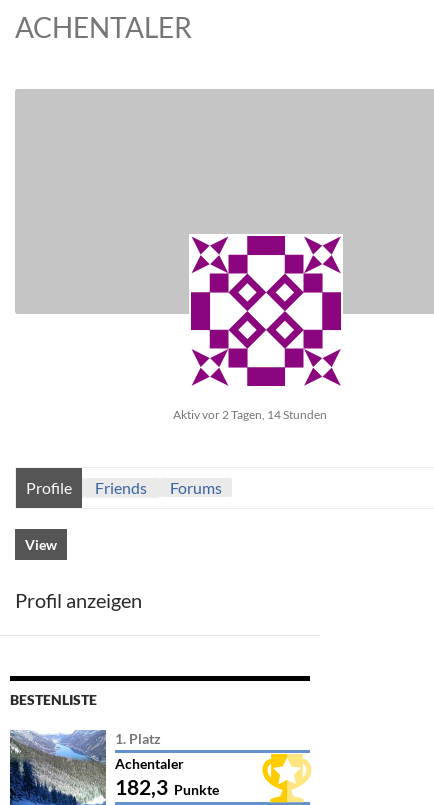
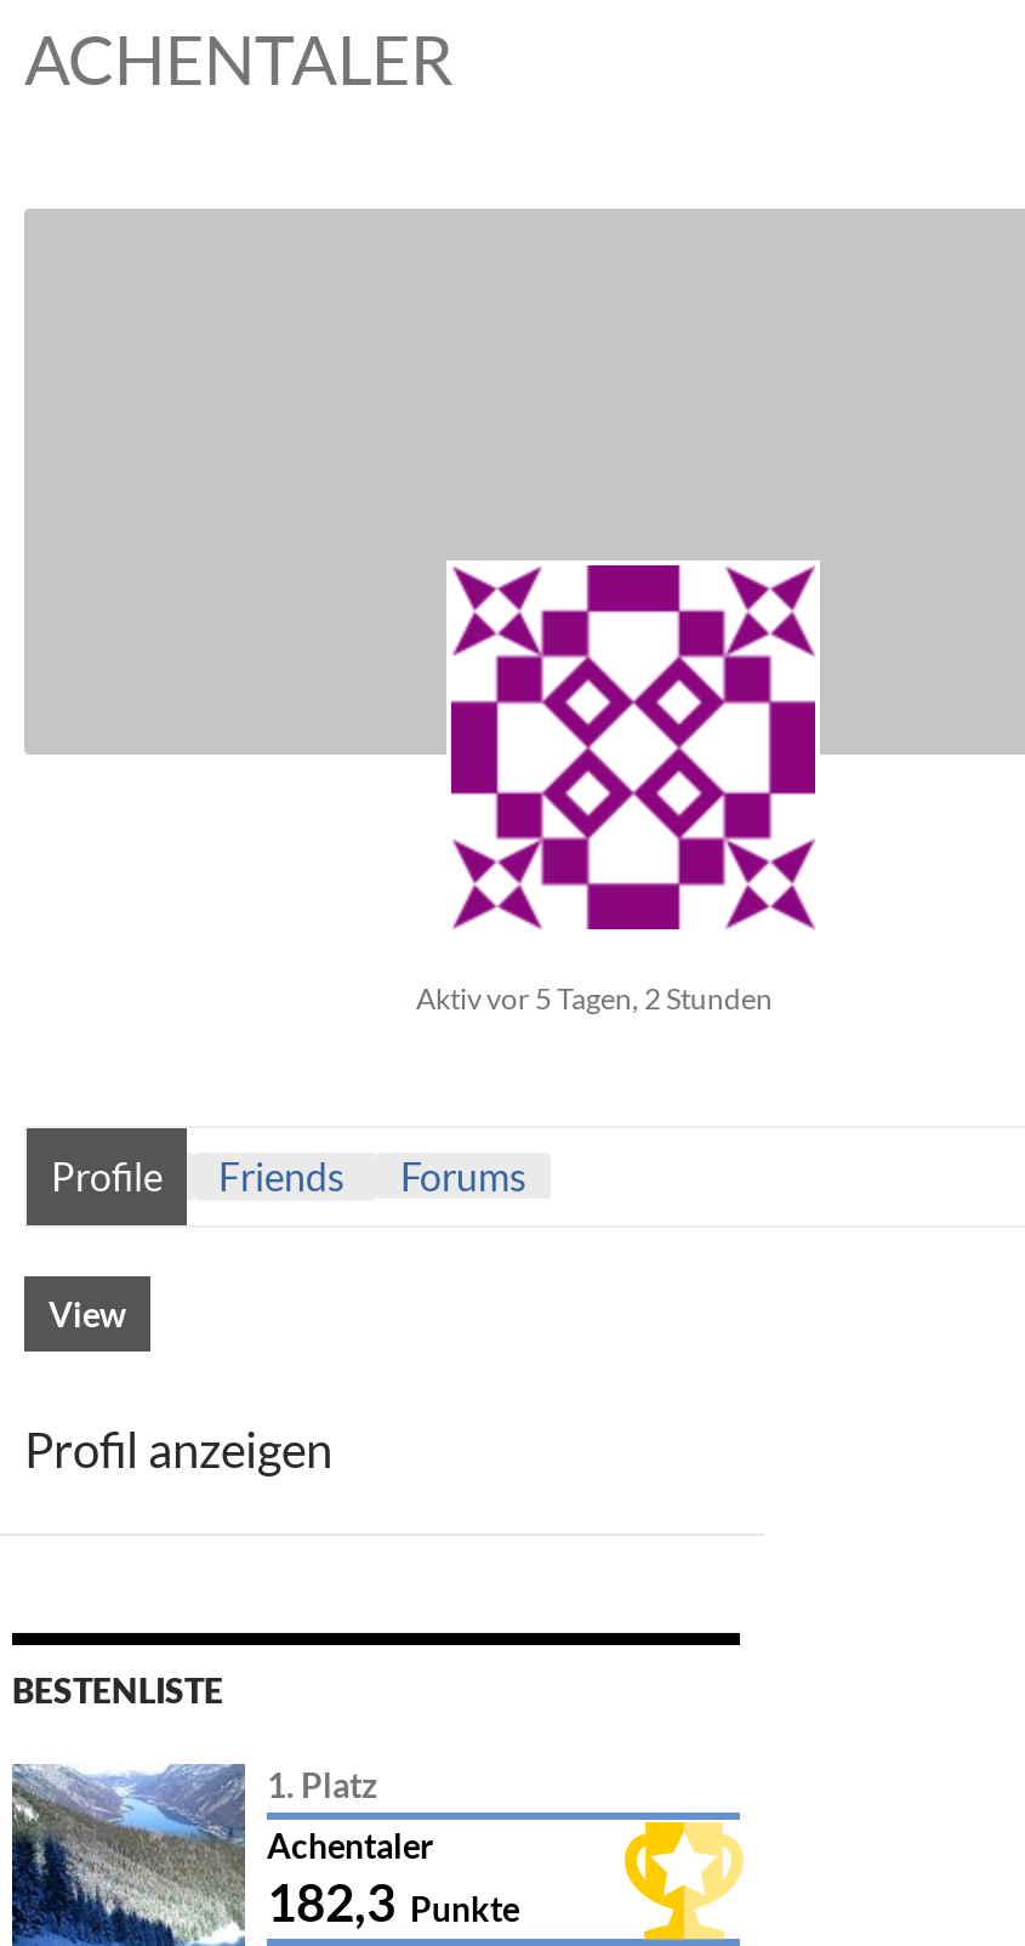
[173,407,327,422] Aktiv vor 2 Tagen, 14 Stunden -> [416,980,773,1017] Aktiv vor 5 Tagen, 2 Stunden

